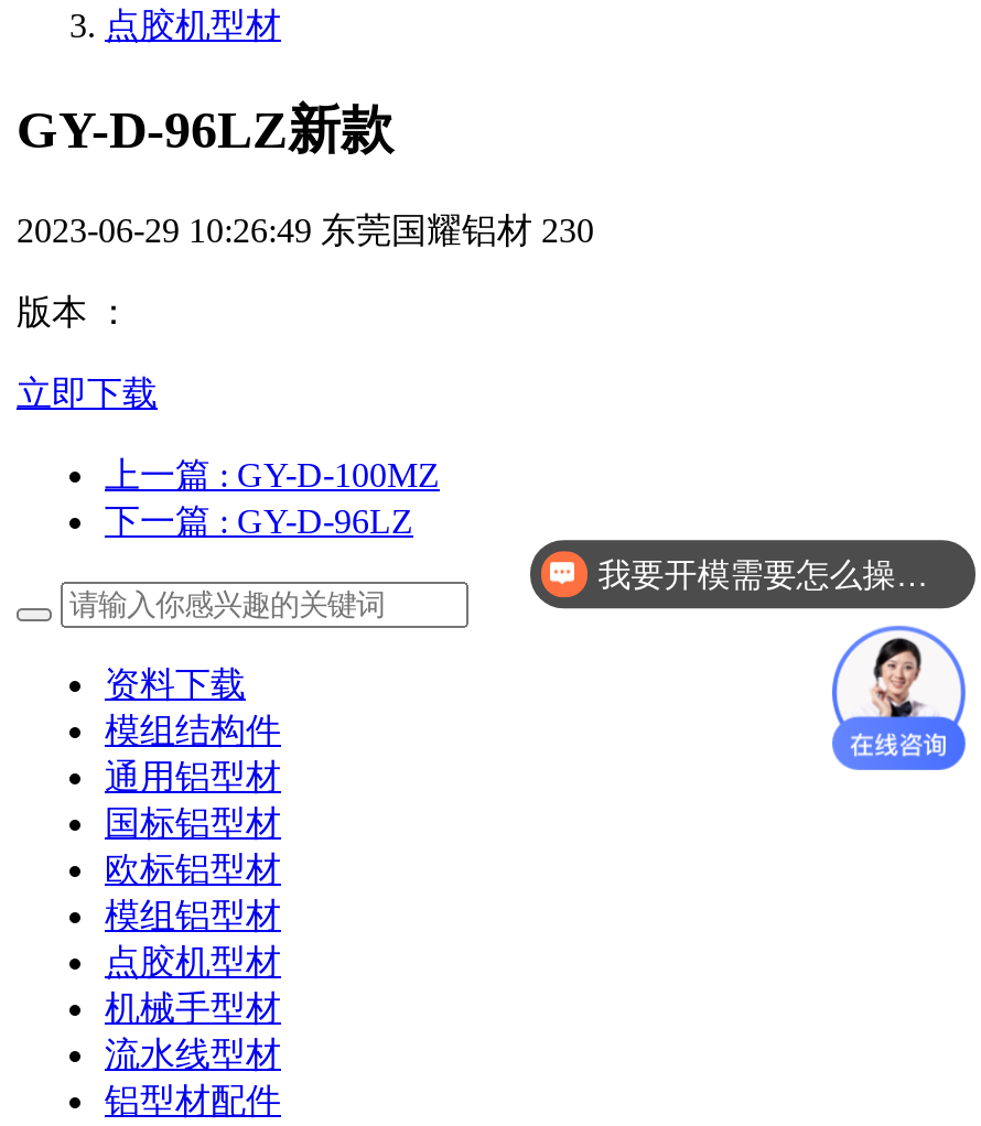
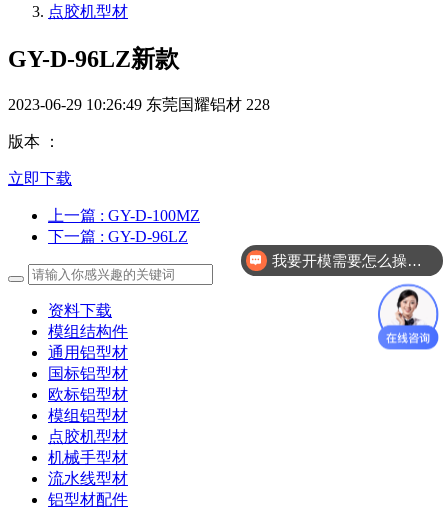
[17,211,594,249] 2023-06-29 10:26:49 东莞国耀铝材 230 -> [8,96,270,113] 2023-06-29 10:26:49 东莞国耀铝材 228

